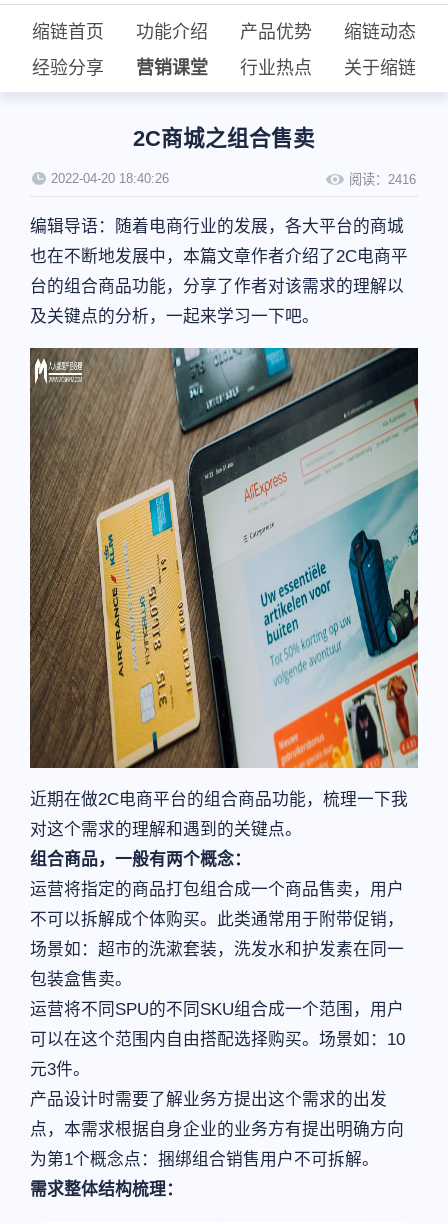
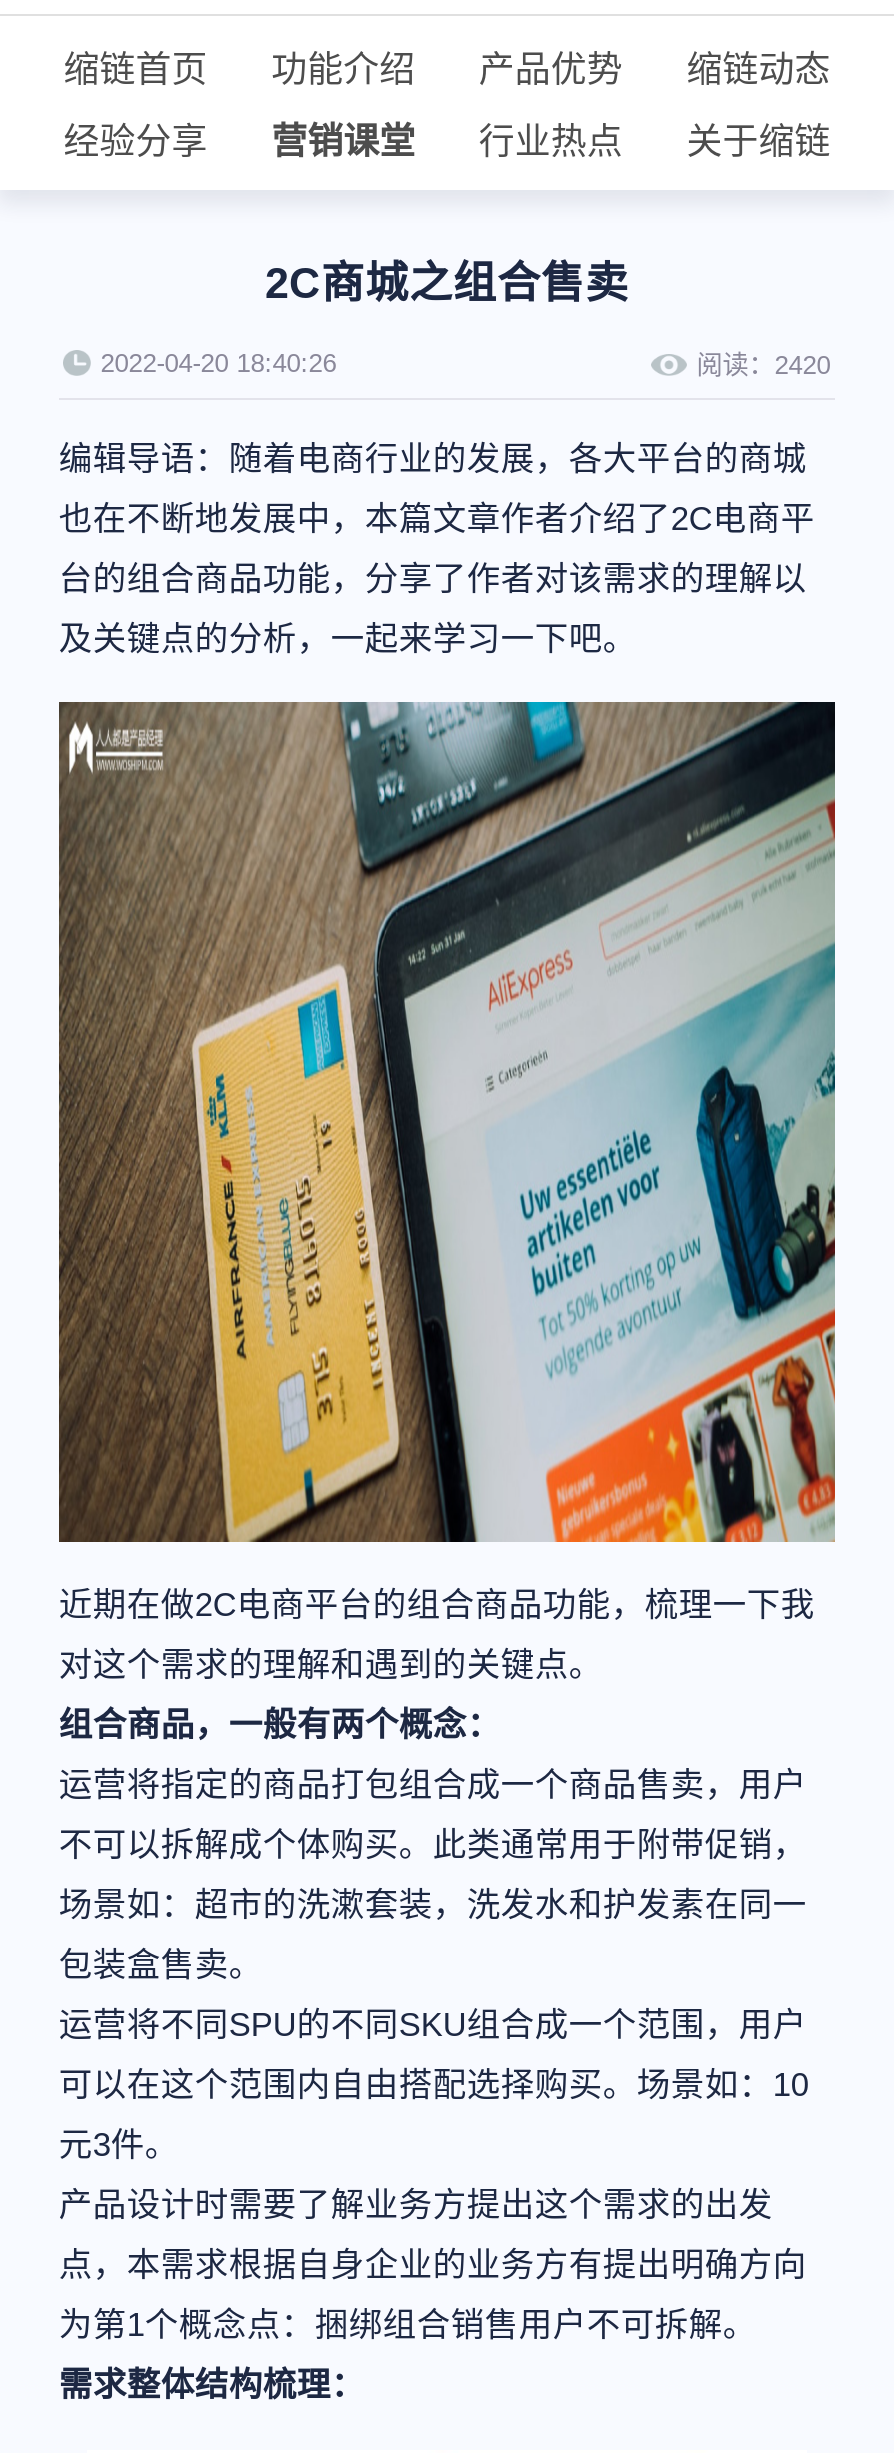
[349,172,416,187] 阅读：2416 -> [697,350,831,380] 阅读：2420

